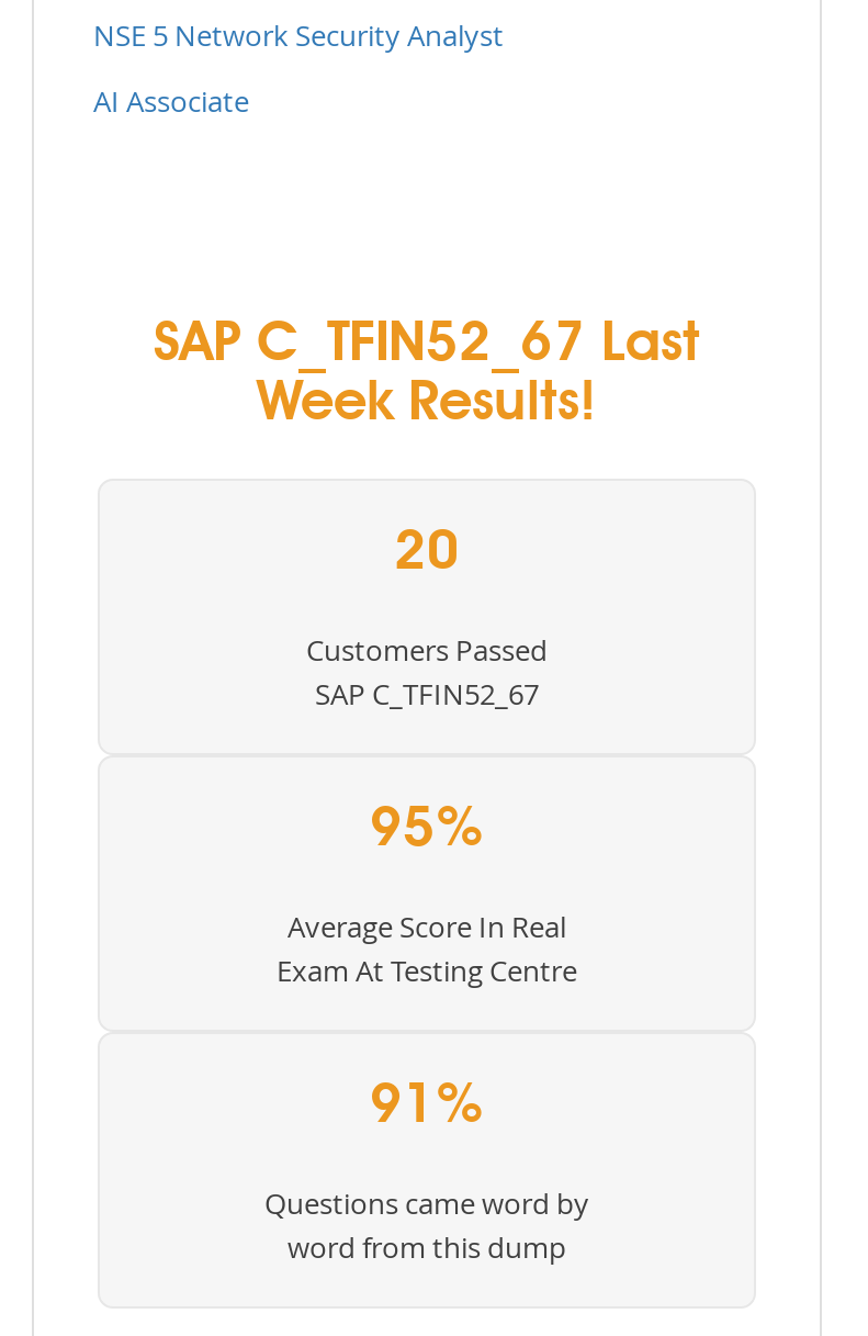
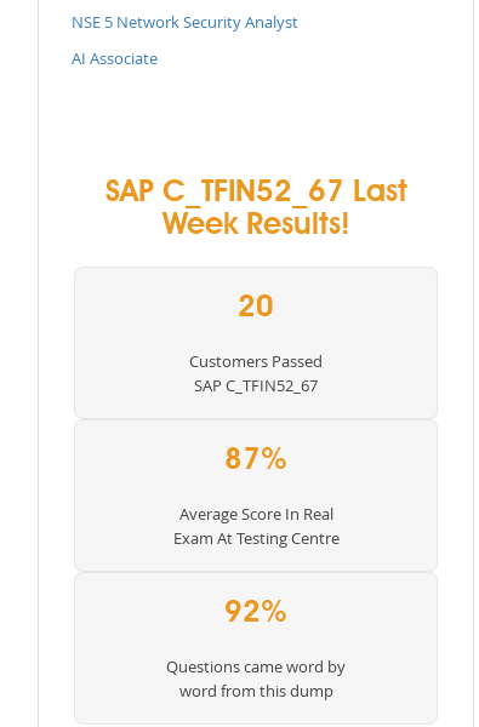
[370,802,484,857] 95% -> [224,445,287,476] 87%
[370,1079,484,1134] 91% -> [224,598,287,628] 92%

